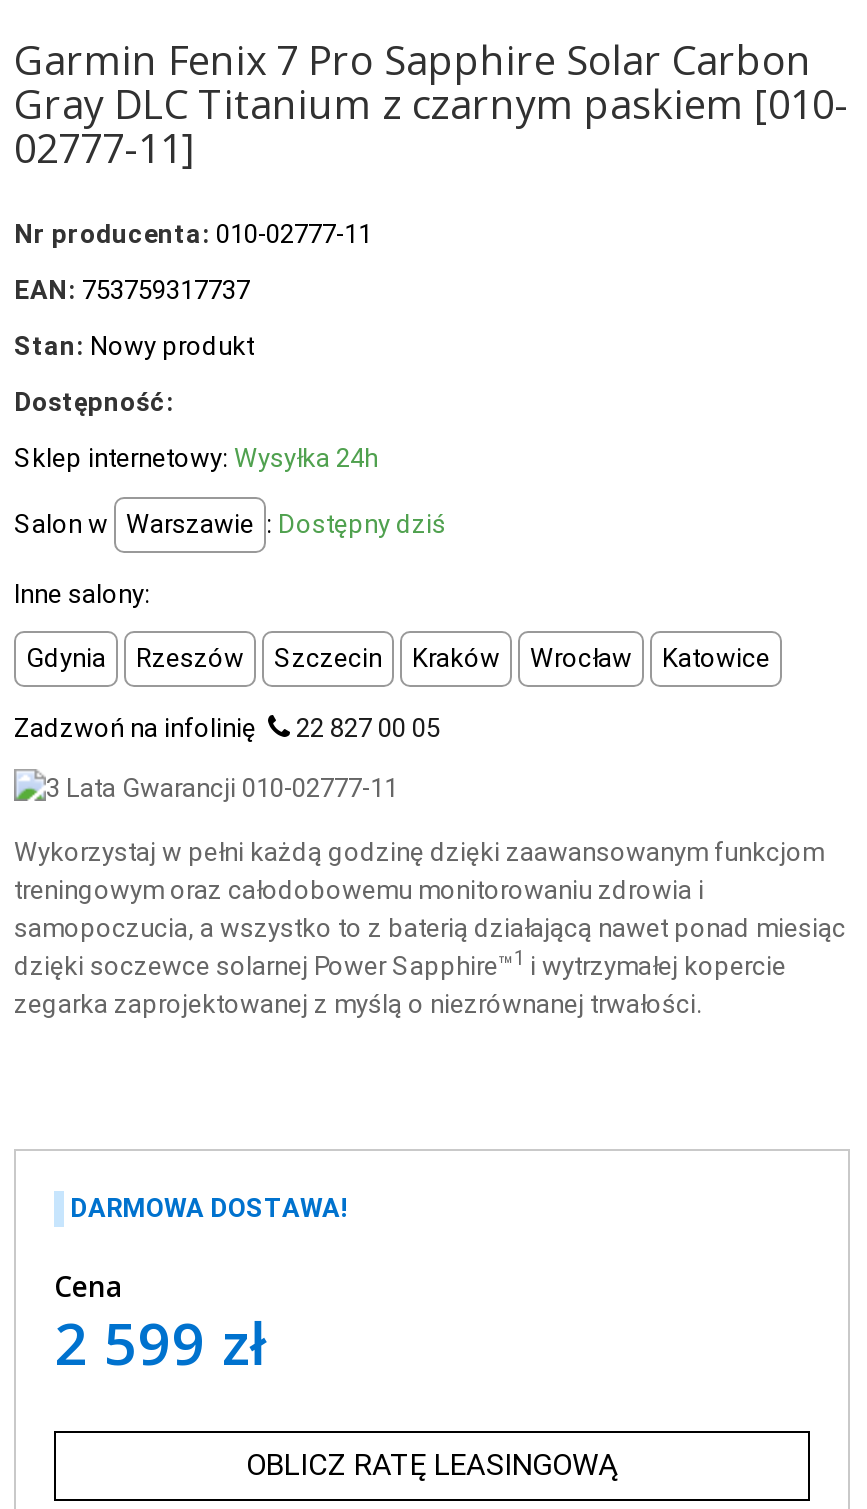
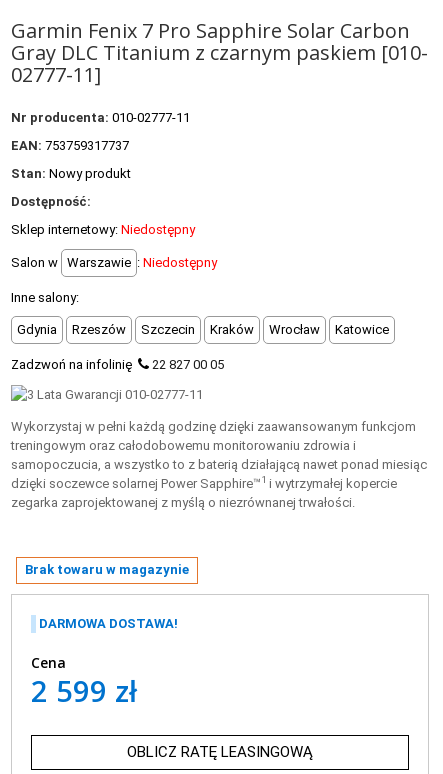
[14,442,378,472] Sklep internetowy: Wysyłka 24h -> [11,222,195,237] Sklep internetowy: Niedostępny
[14,508,446,538] Salon w Warszawie : Dostępny dziś -> [11,255,217,270] Salon w Warszawie : Niedostępny
none -> [25,562,189,577] Brak towaru w magazynie

